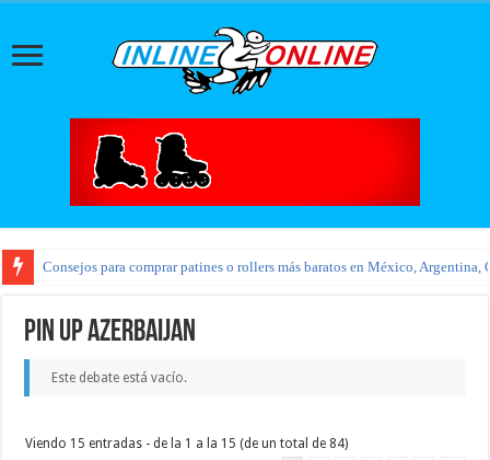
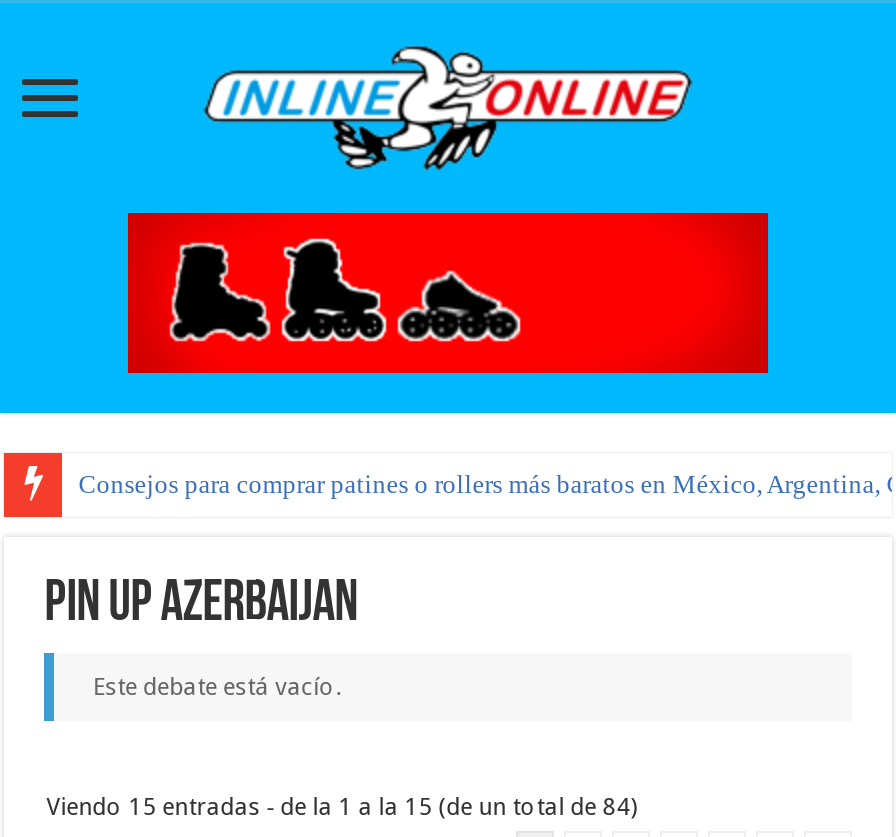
none -> [396,269,522,343] [image]

